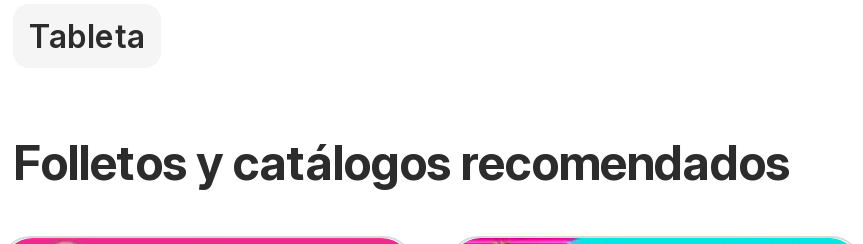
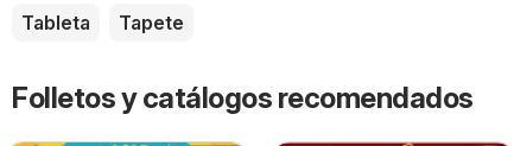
none -> [119,11,184,35] Tapete

